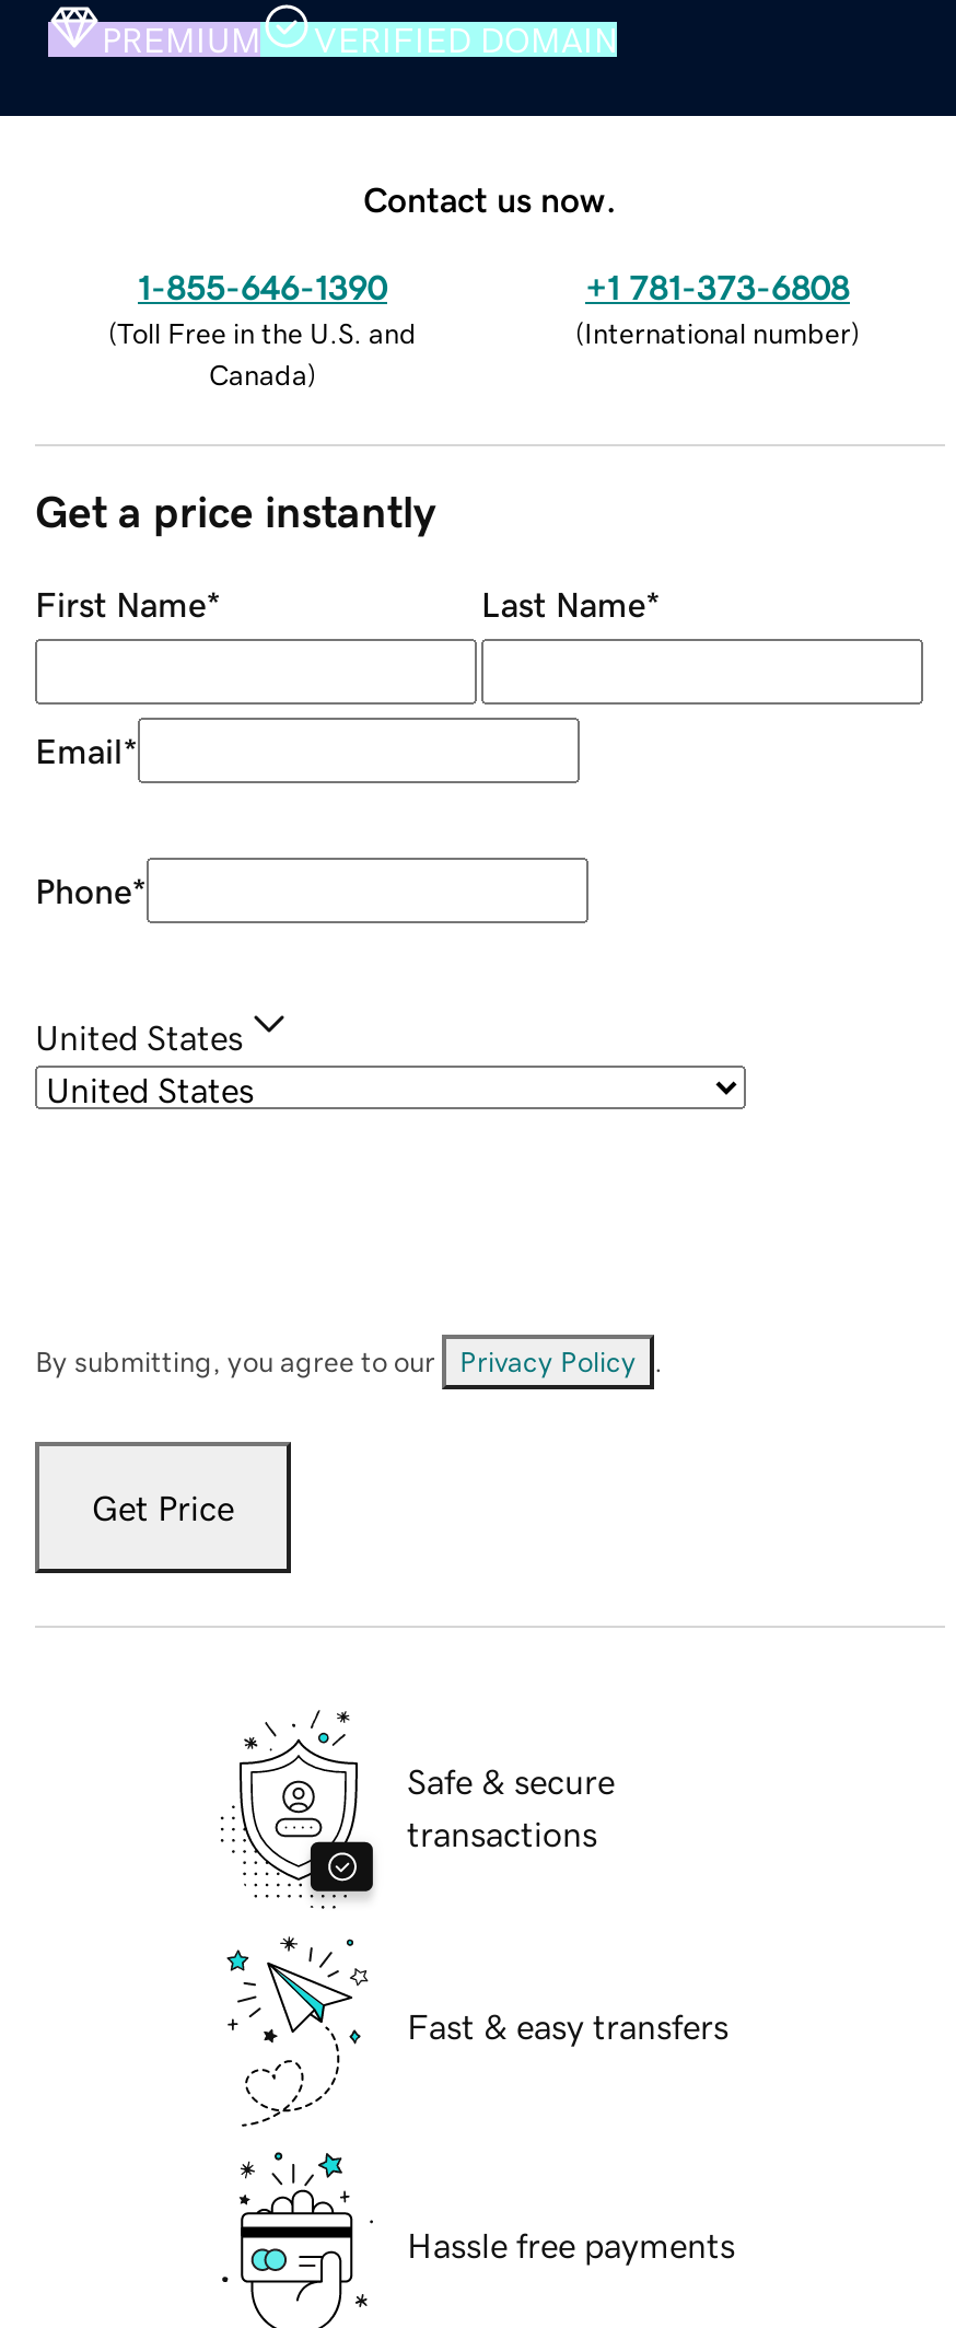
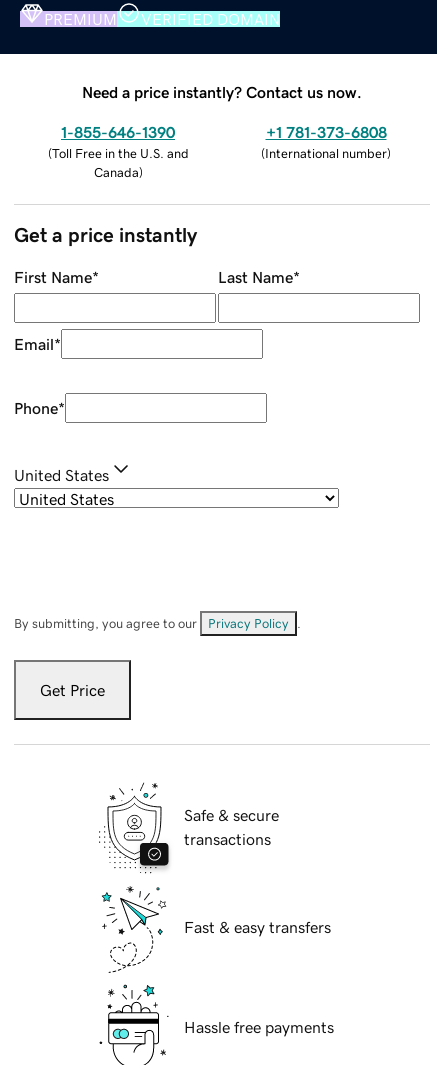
[363,181,617,216] Contact us now. -> [82,84,362,100] Need a price instantly? Contact us now.

